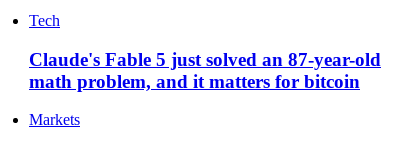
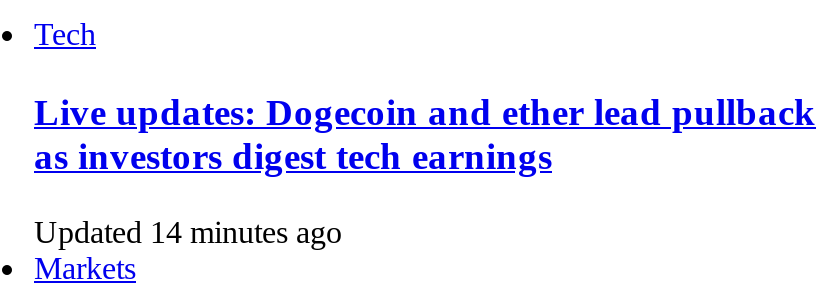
[29,49,381,92] Claude's Fable 5 just solved an 87-year-old | math problem, and it matters for bitcoin -> [34,90,816,250] Live updates: Dogecoin and ether lead pullback | as investors digest tech earnings | Updated 14 minutes ago

